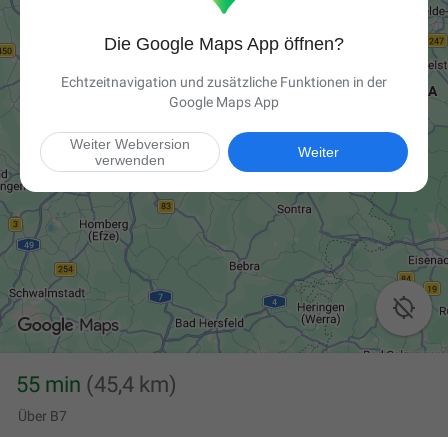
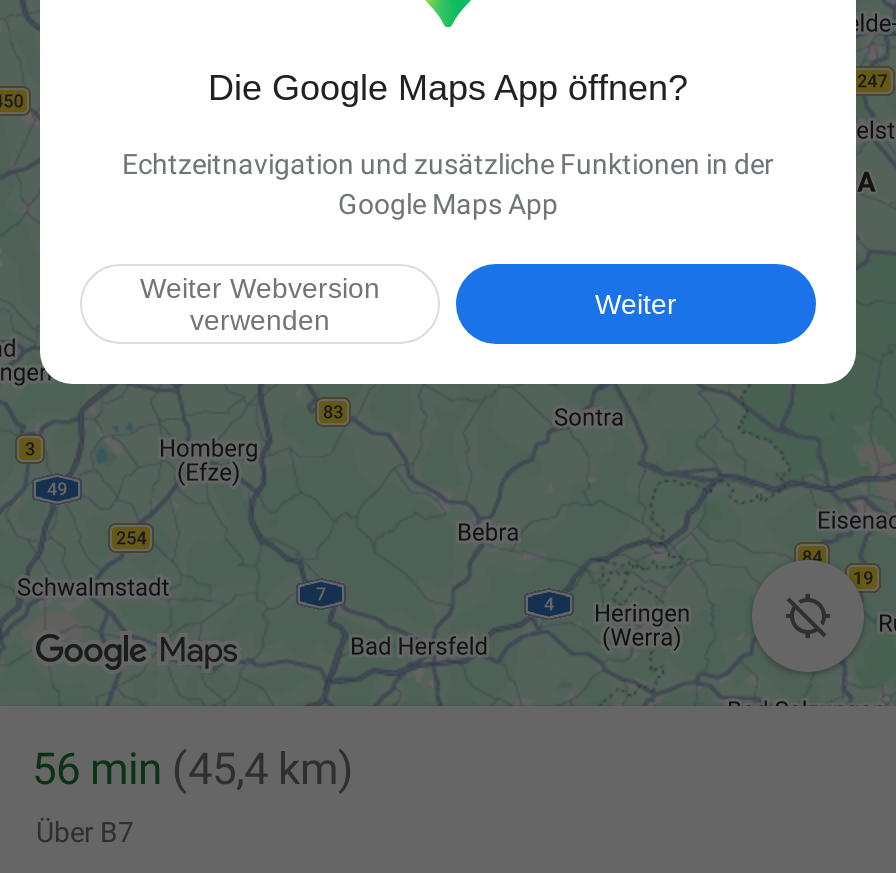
[16,372,177,397] 55 min (45,4 km) -> [32,744,354,794] 56 min (45,4 km)

